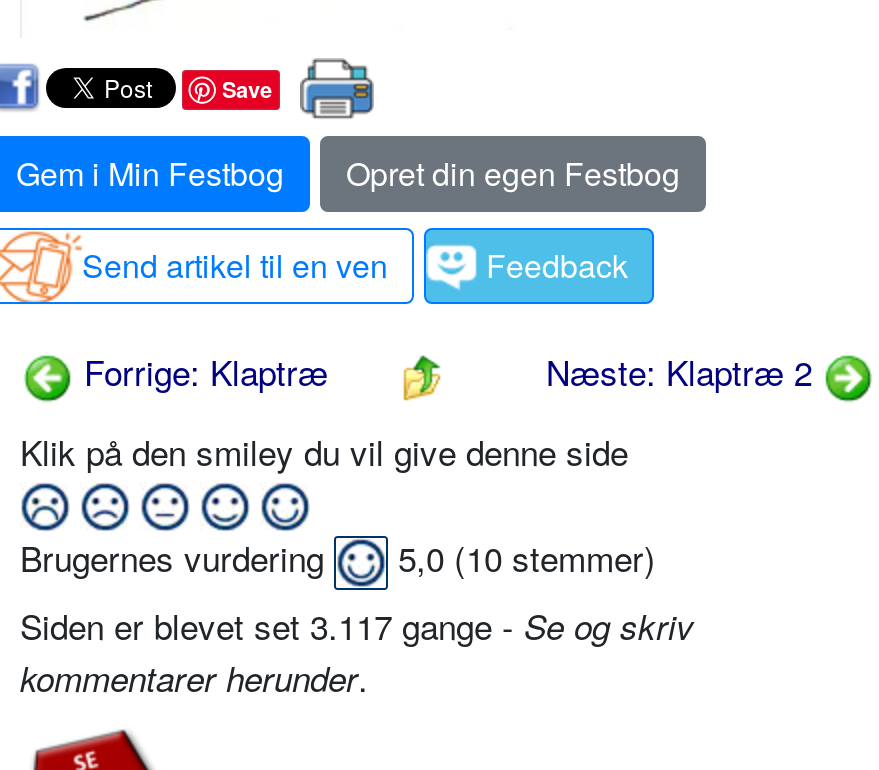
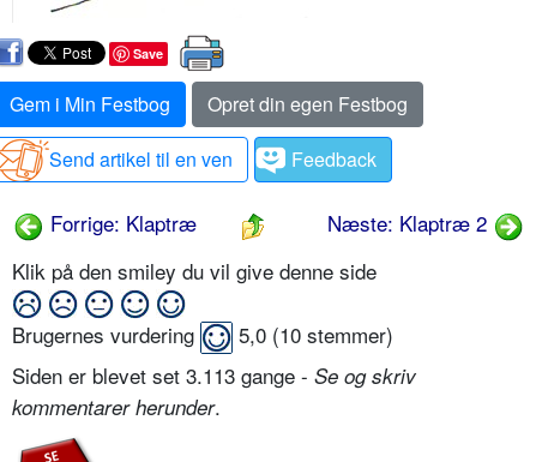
[20,600,694,650] Siden er blevet set 3.117 gange - Se og skriv -> [12,360,416,390] Siden er blevet set 3.113 gange - Se og skriv

